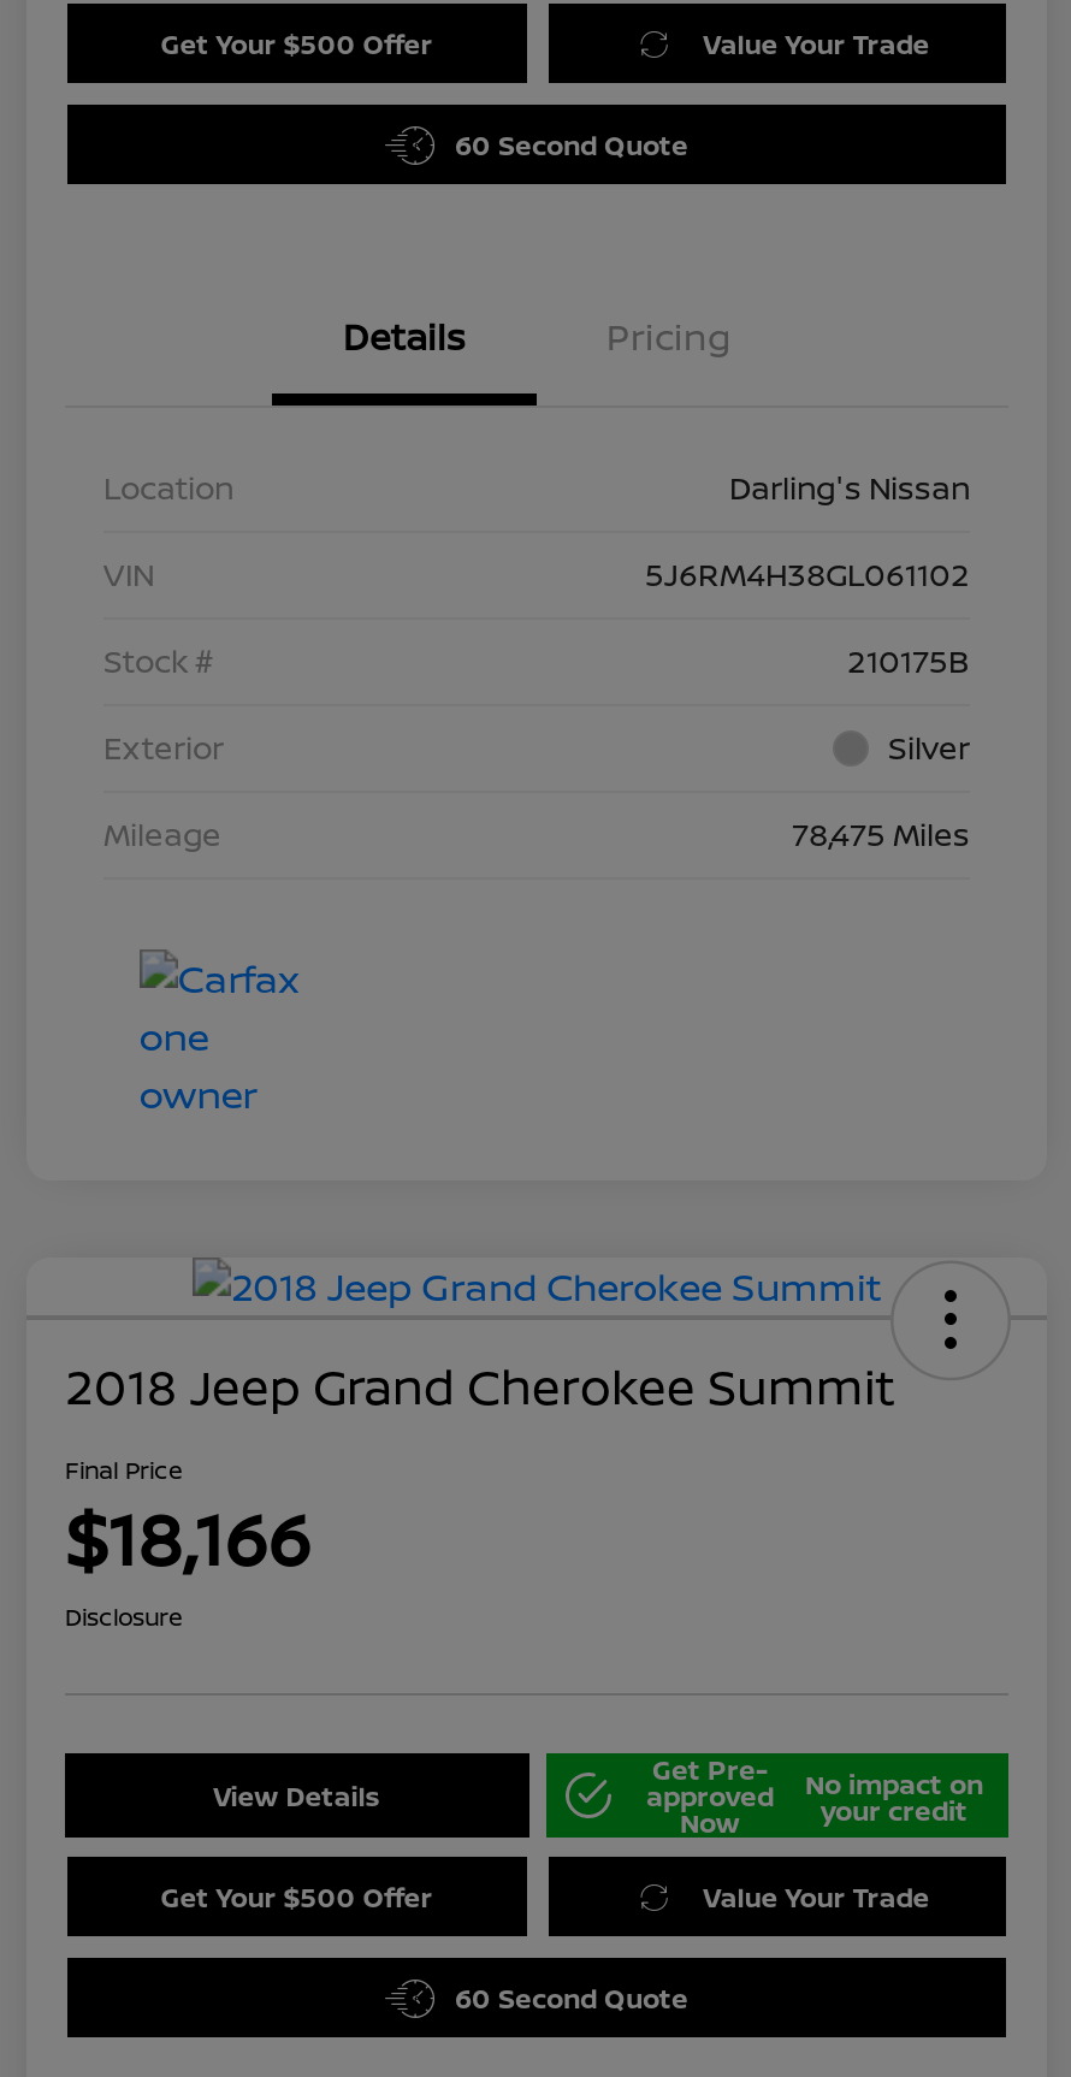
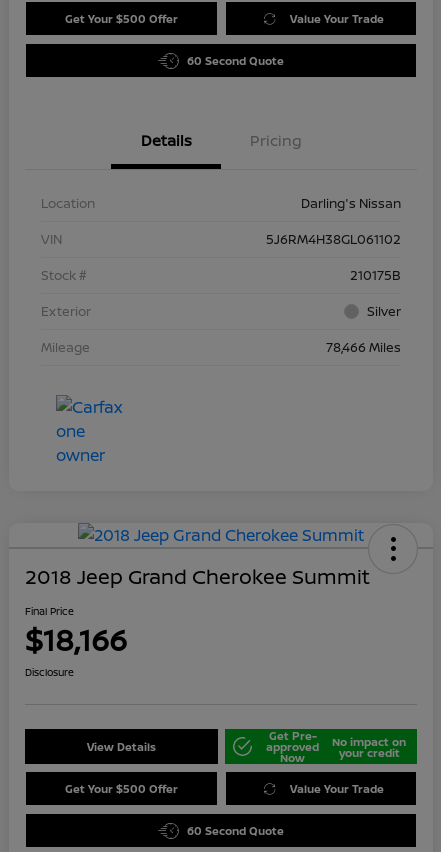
[792,813,970,856] 78,475 Miles -> [326,338,401,356] 78,466 Miles

